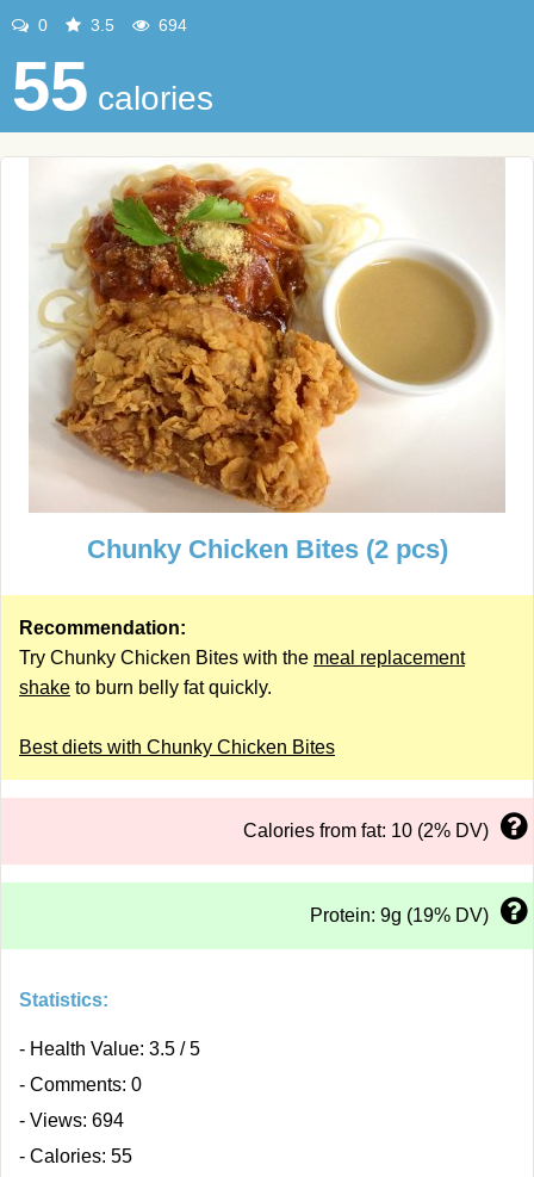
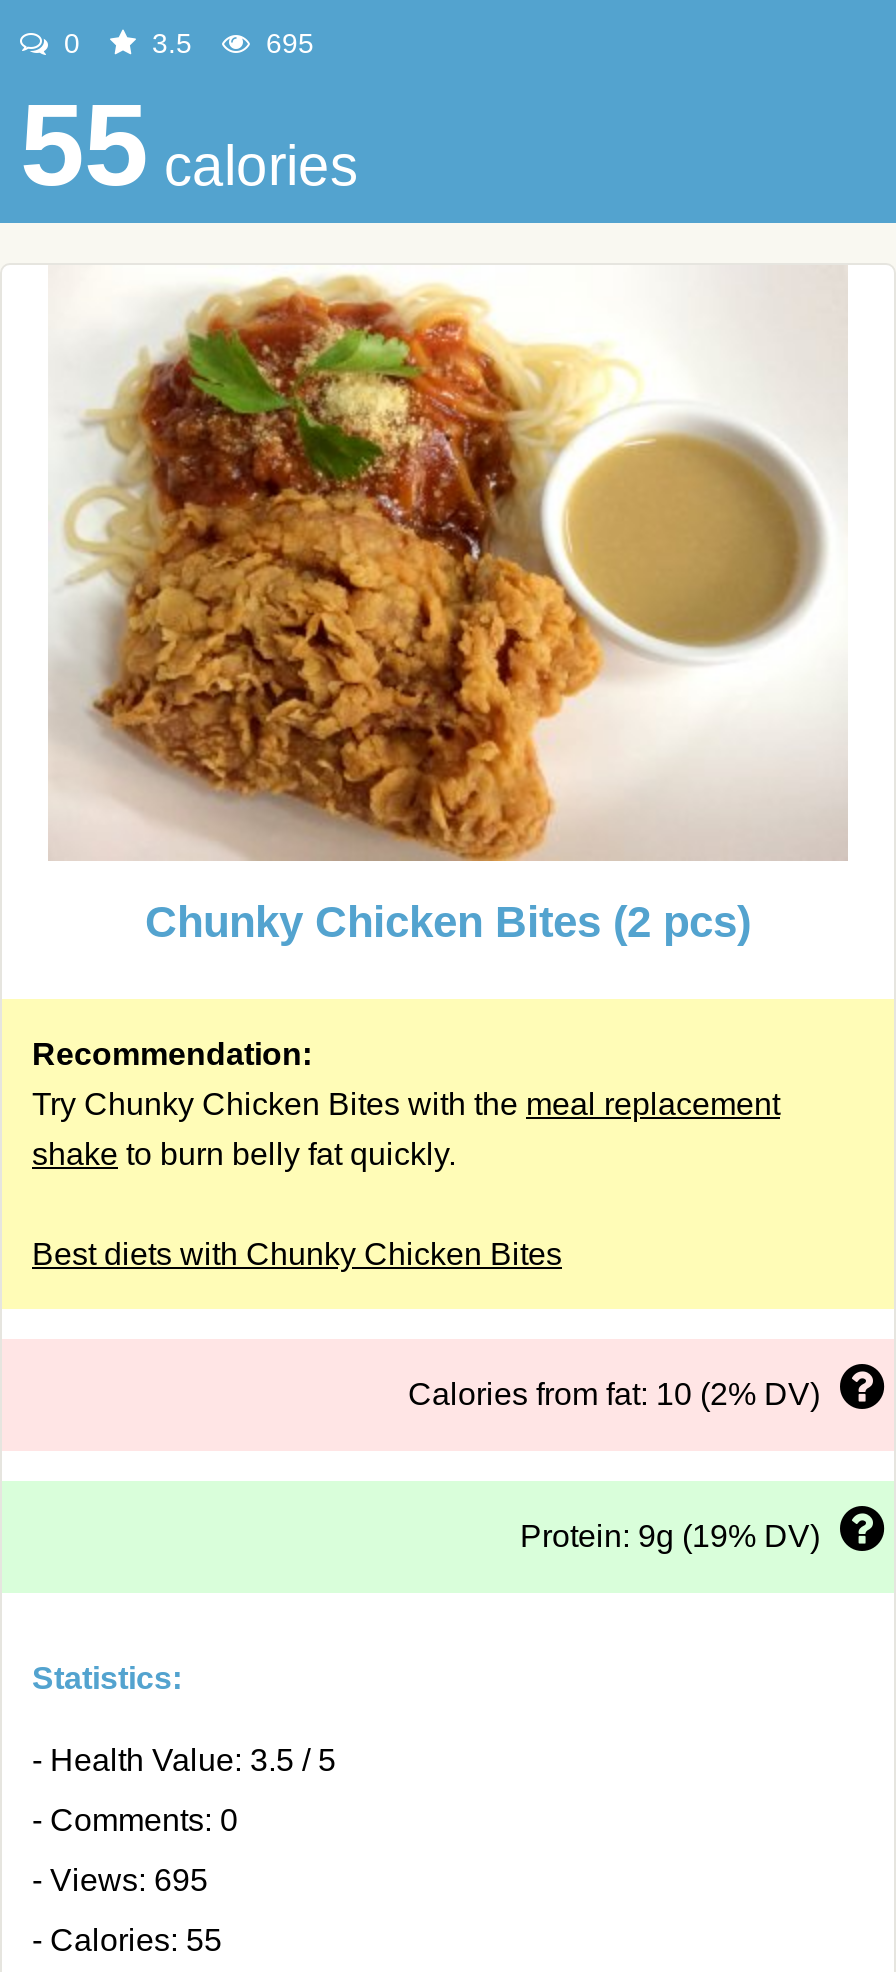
[154,16,187,35] 694 -> [258,27,314,59] 695
[19,1110,124,1130] - Views: 694 -> [32,1863,208,1897] - Views: 695

